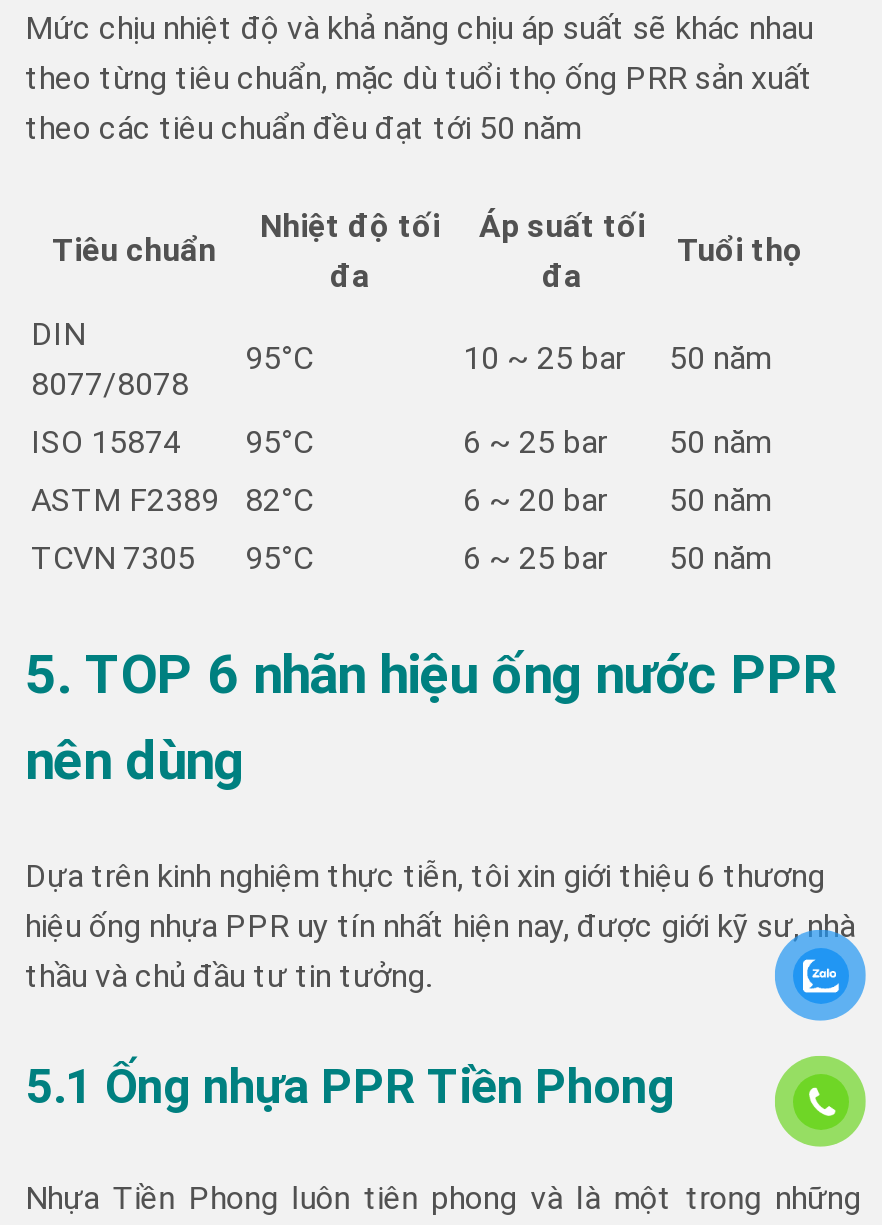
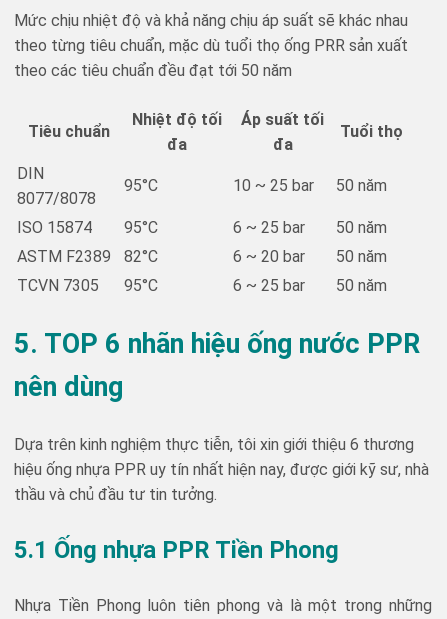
[773,949,867,1023] [image] -> none
[773,1053,867,1149] [image] -> none

